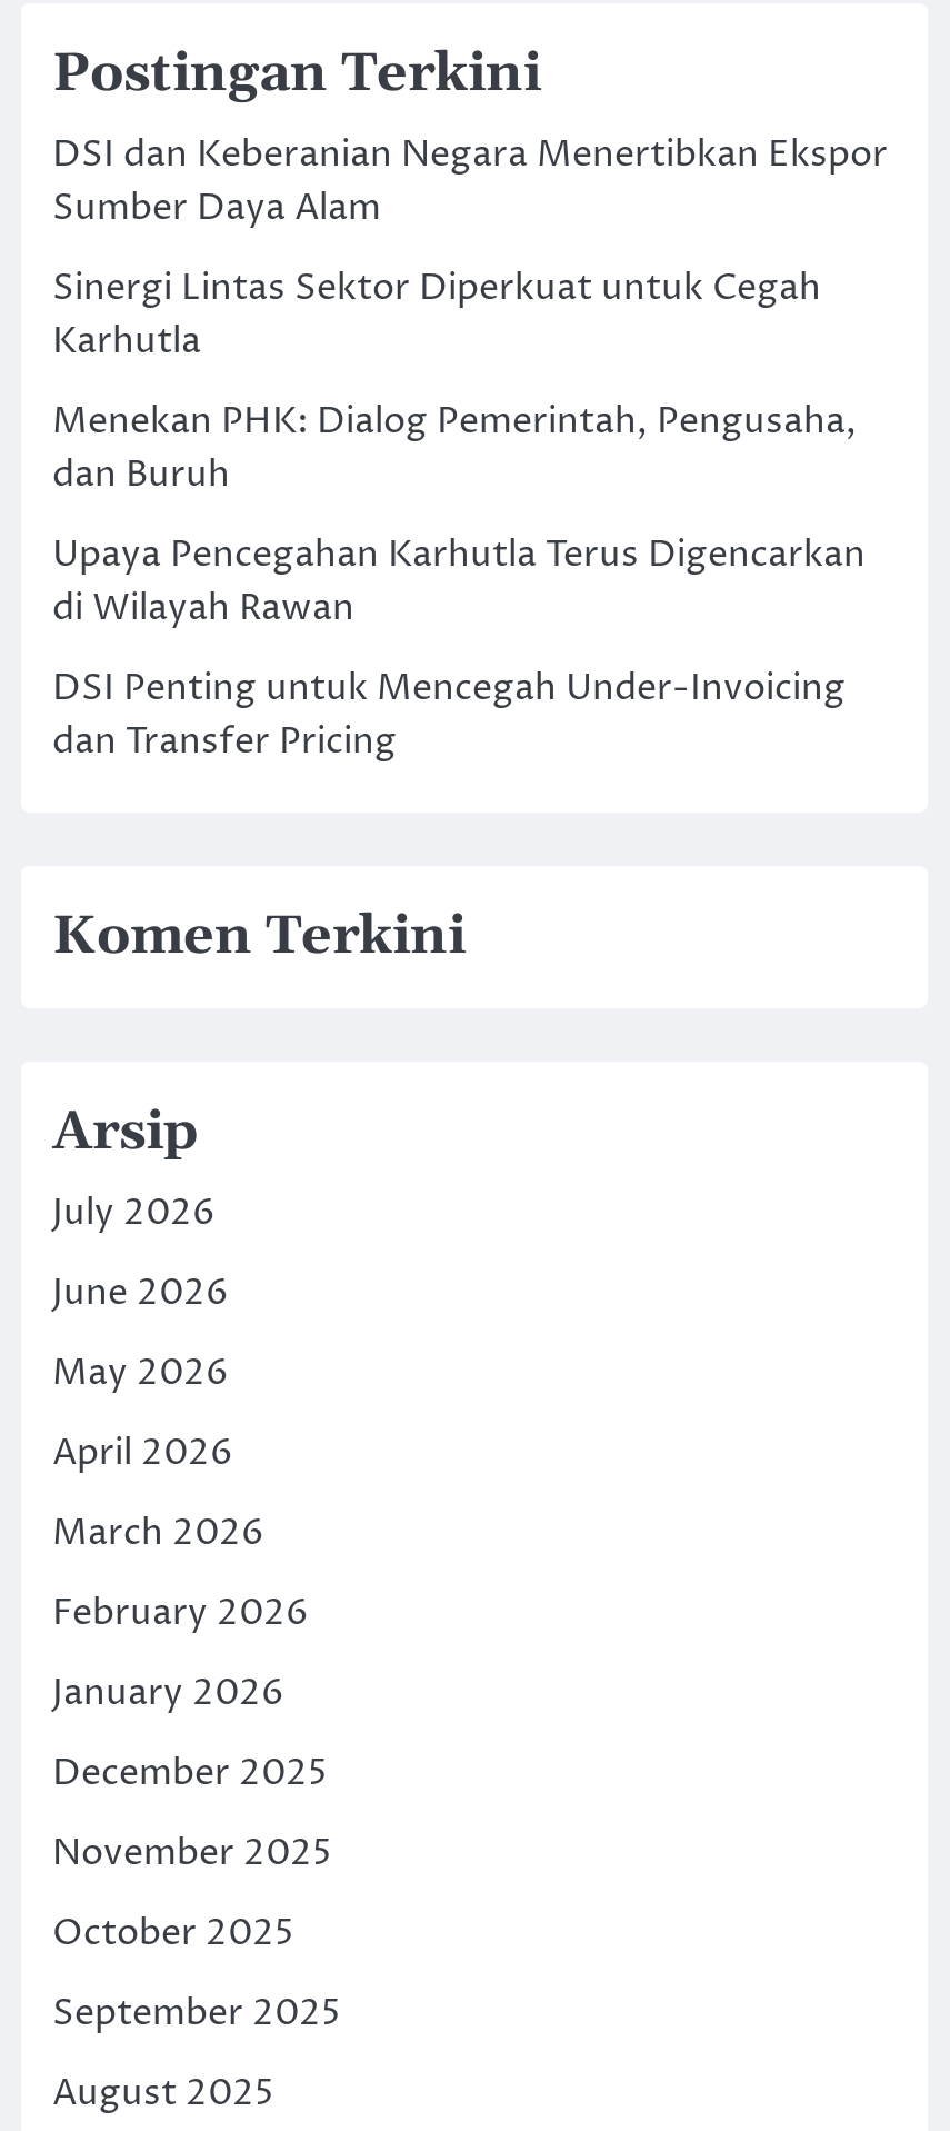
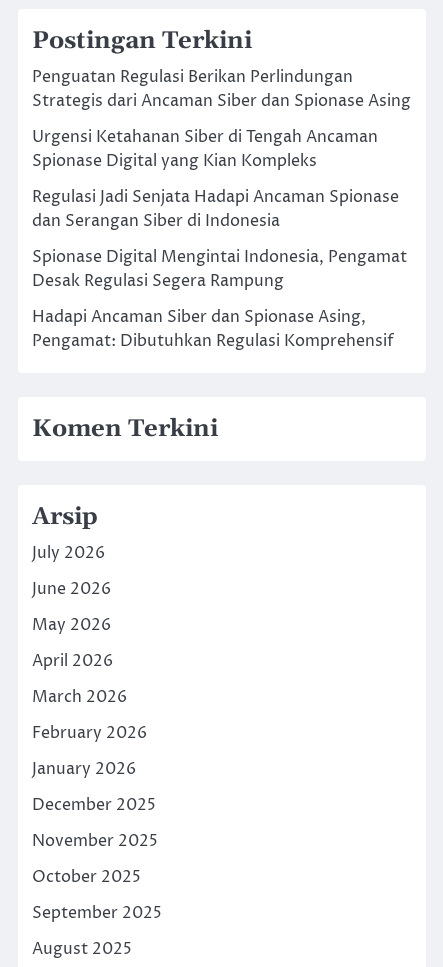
[52,130,888,232] DSI dan Keberanian Negara Menertibkan Ekspor | Sumber Daya Alam -> [32,66,411,112] Penguatan Regulasi Berikan Perlindungan | Strategis dari Ancaman Siber dan Spionase Asing
[52,263,821,366] Sinergi Lintas Sektor Diperkuat untuk Cegah | Karhutla -> [32,126,378,172] Urgensi Ketahanan Siber di Tengah Ancaman | Spionase Digital yang Kian Kompleks
[52,397,857,499] Menekan PHK: Dialog Pemerintah, Pengusaha, | dan Buruh -> [32,186,399,232] Regulasi Jadi Senjata Hadapi Ancaman Spionase | dan Serangan Siber di Indonesia
[52,530,866,633] Upaya Pencegahan Karhutla Terus Digencarkan | di Wilayah Rawan -> [32,246,407,292] Spionase Digital Mengintai Indonesia, Pengamat | Desak Regulasi Segera Rampung
[52,664,846,766] DSI Penting untuk Mencegah Under-Invoicing | dan Transfer Pricing -> [32,306,394,352] Hadapi Ancaman Siber dan Spionase Asing, | Pengamat: Dibutuhkan Regulasi Komprehensif

